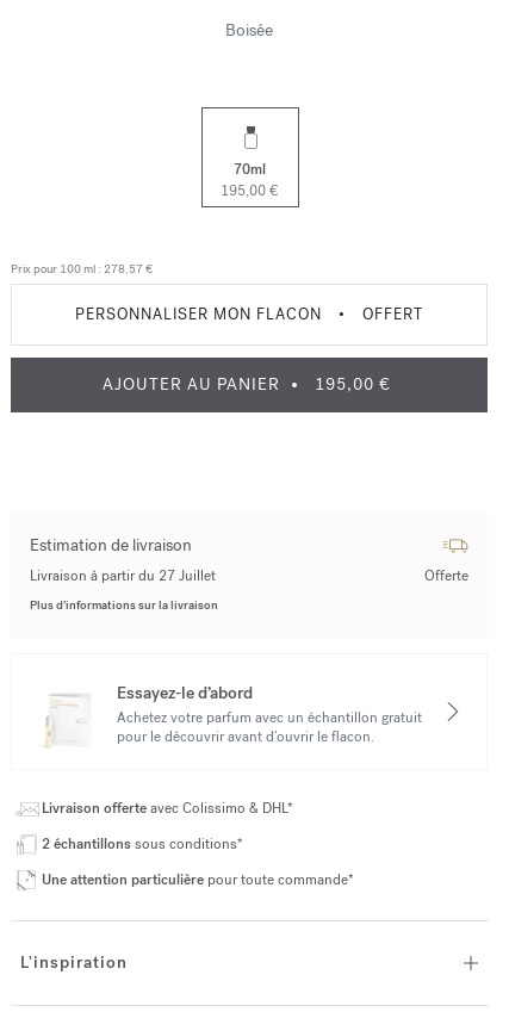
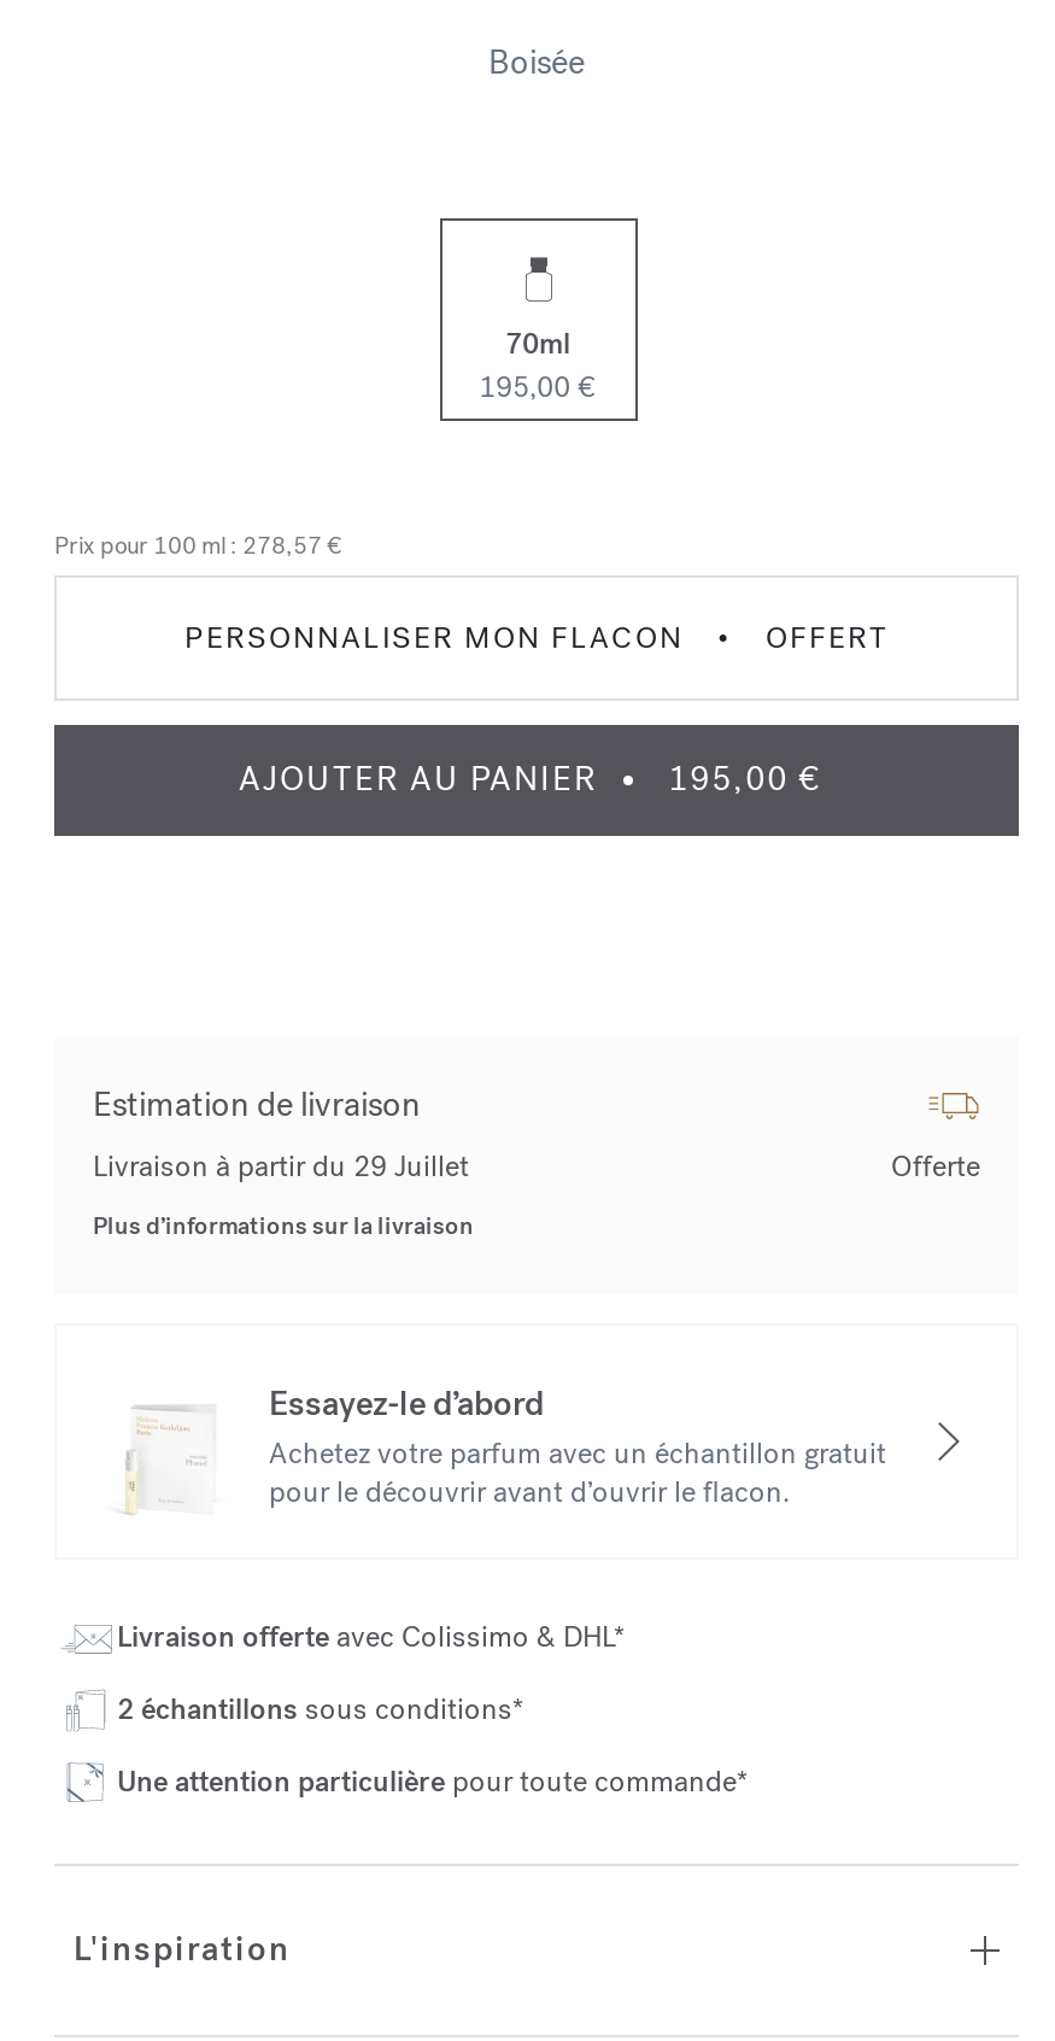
[30,566,216,585] Livraison à partir du 27 Juillet -> [93,1147,469,1186] Livraison à partir du 29 Juillet

